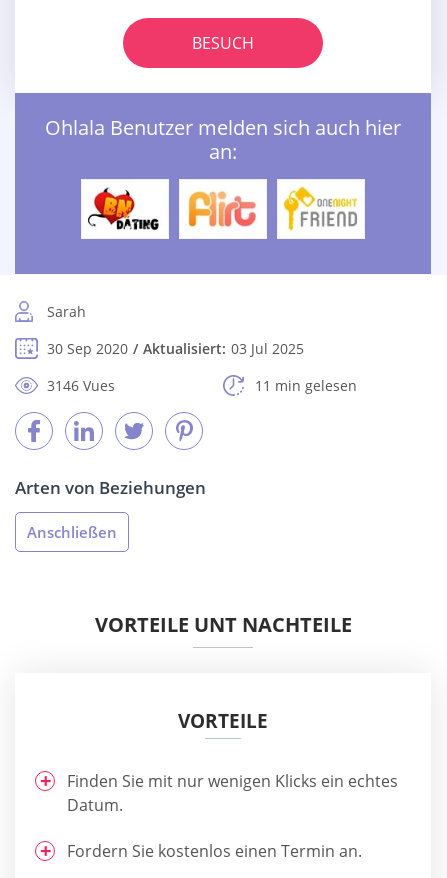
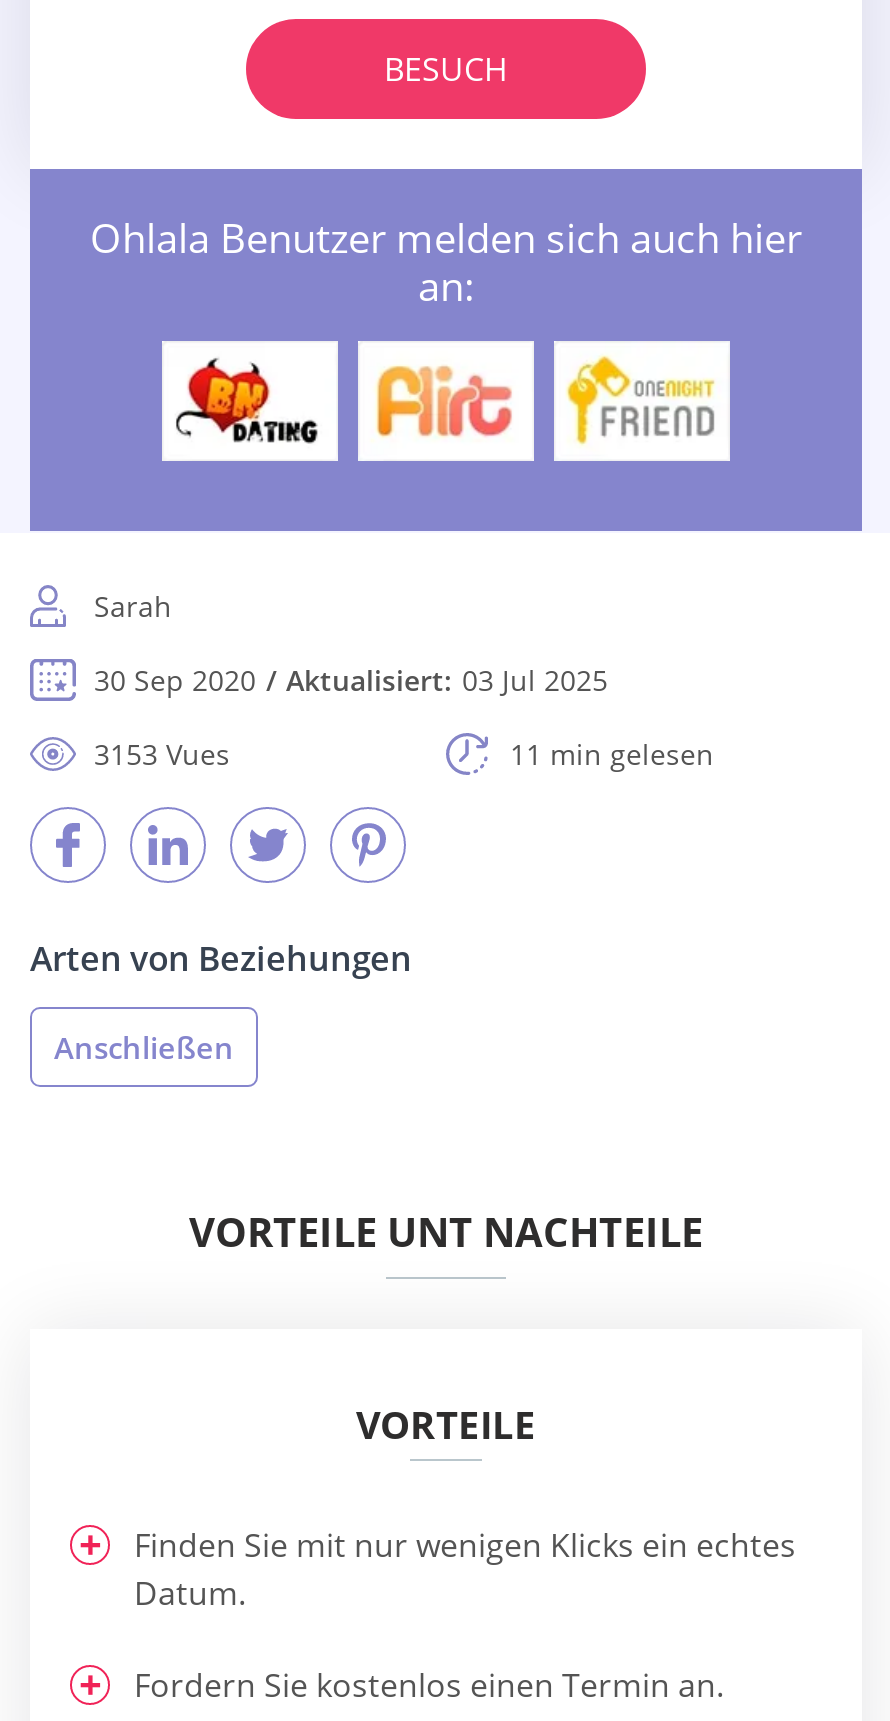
[47,376,115,395] 3146 Vues -> [94,735,230,773] 3153 Vues

